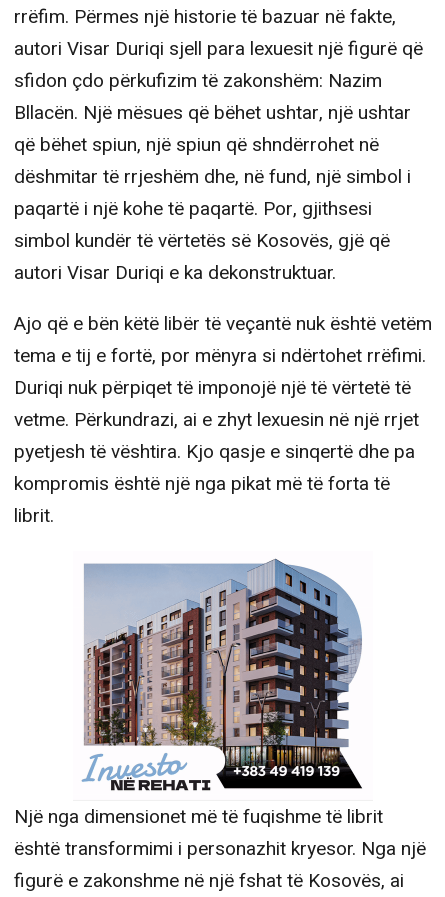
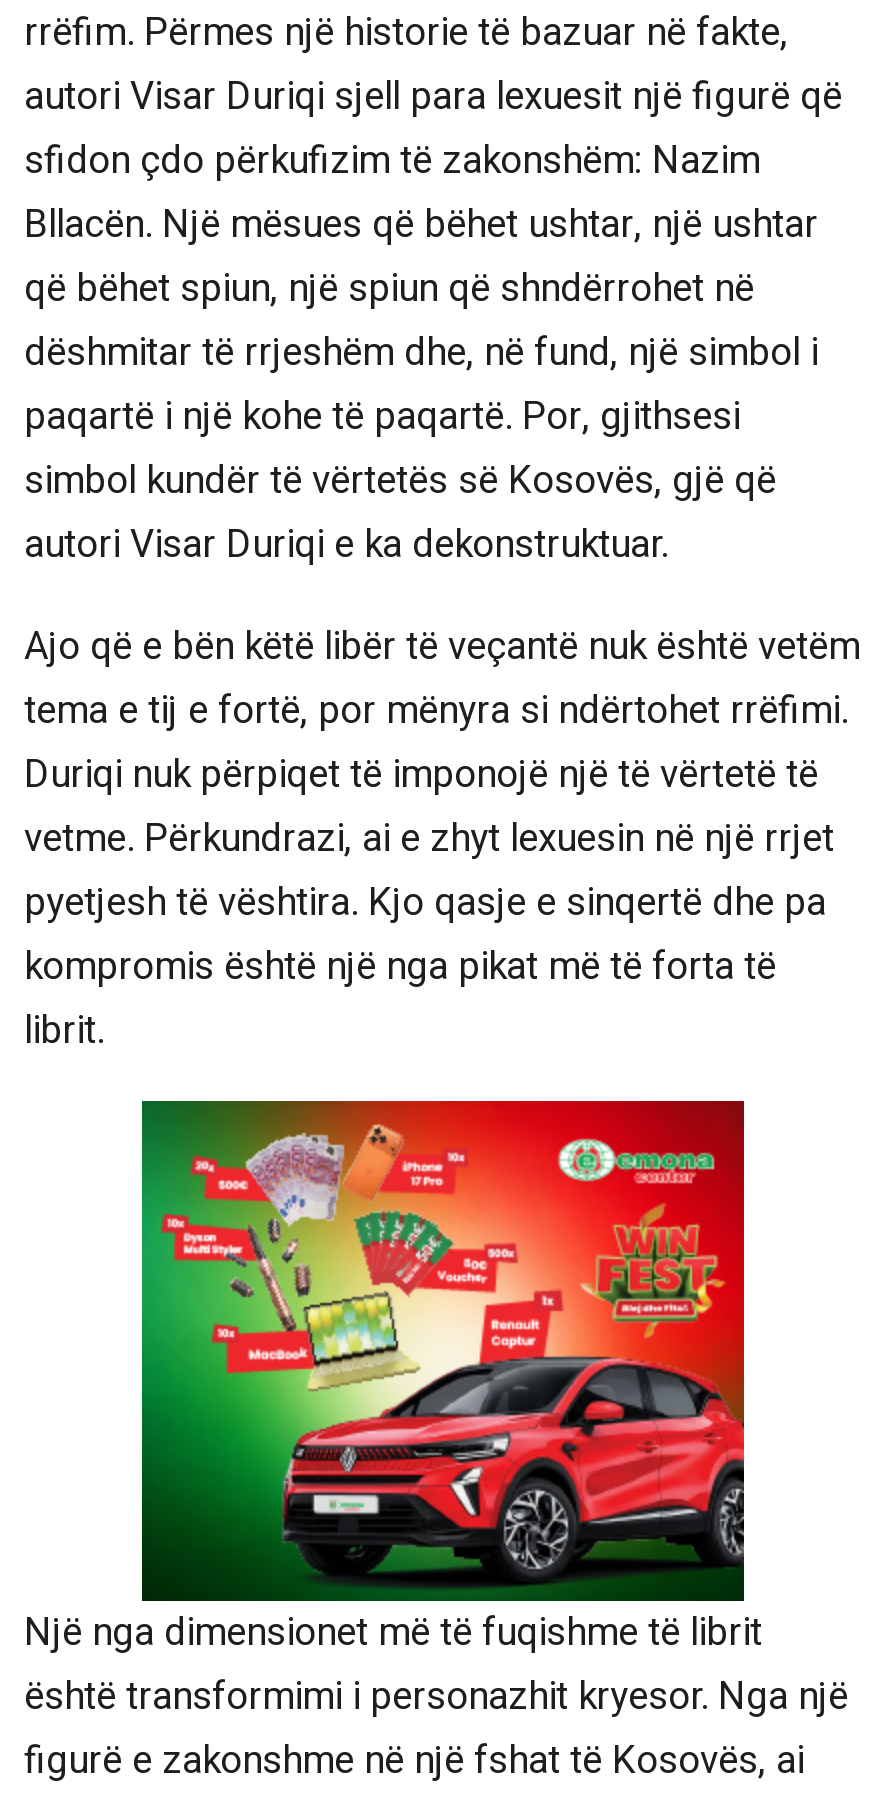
[73,550,374,800] [image] -> [140,1098,746,1600] [image]

